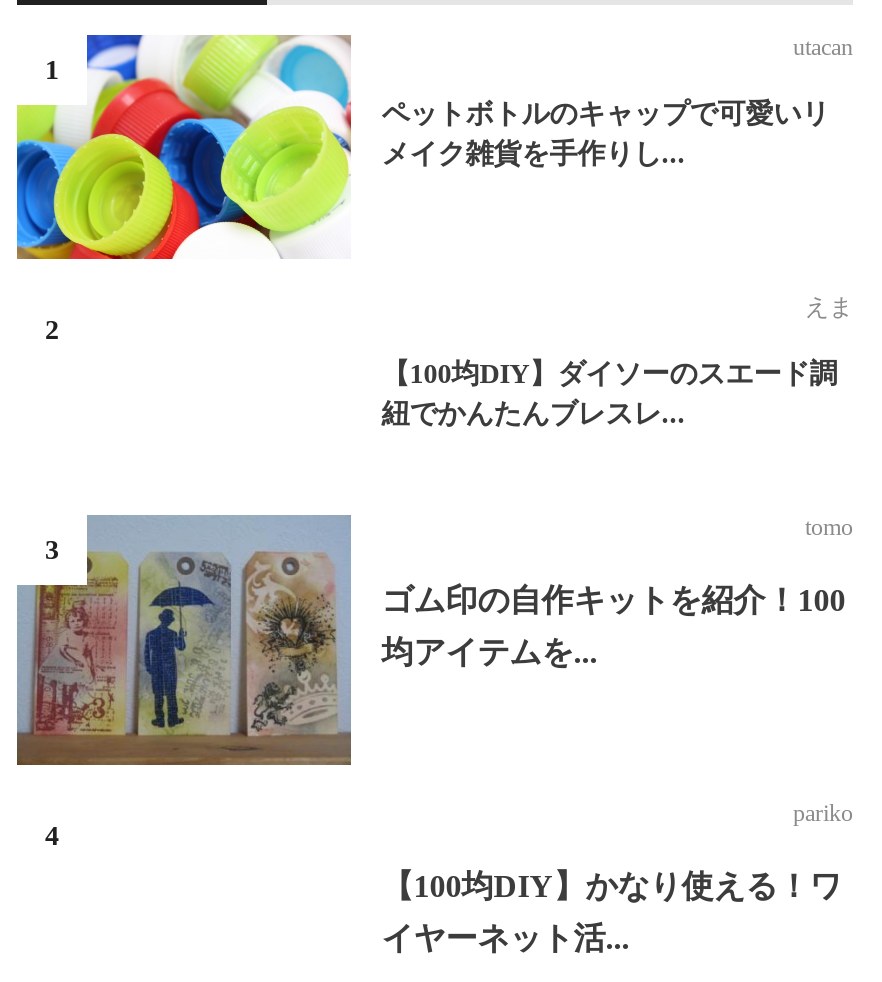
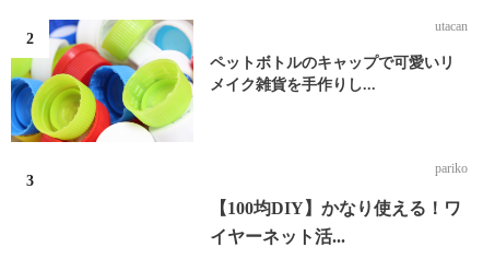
[805,293,853,321] えま -> none
[381,359,837,429] 【100均DIY】ダイソーのスエード調 | 紐でかんたんブレスレ... -> none
[15,514,845,768] [image] | ゴム印の自作キットを紹介！100 | 均アイテムを... -> none
[805,513,853,541] tomo -> none

